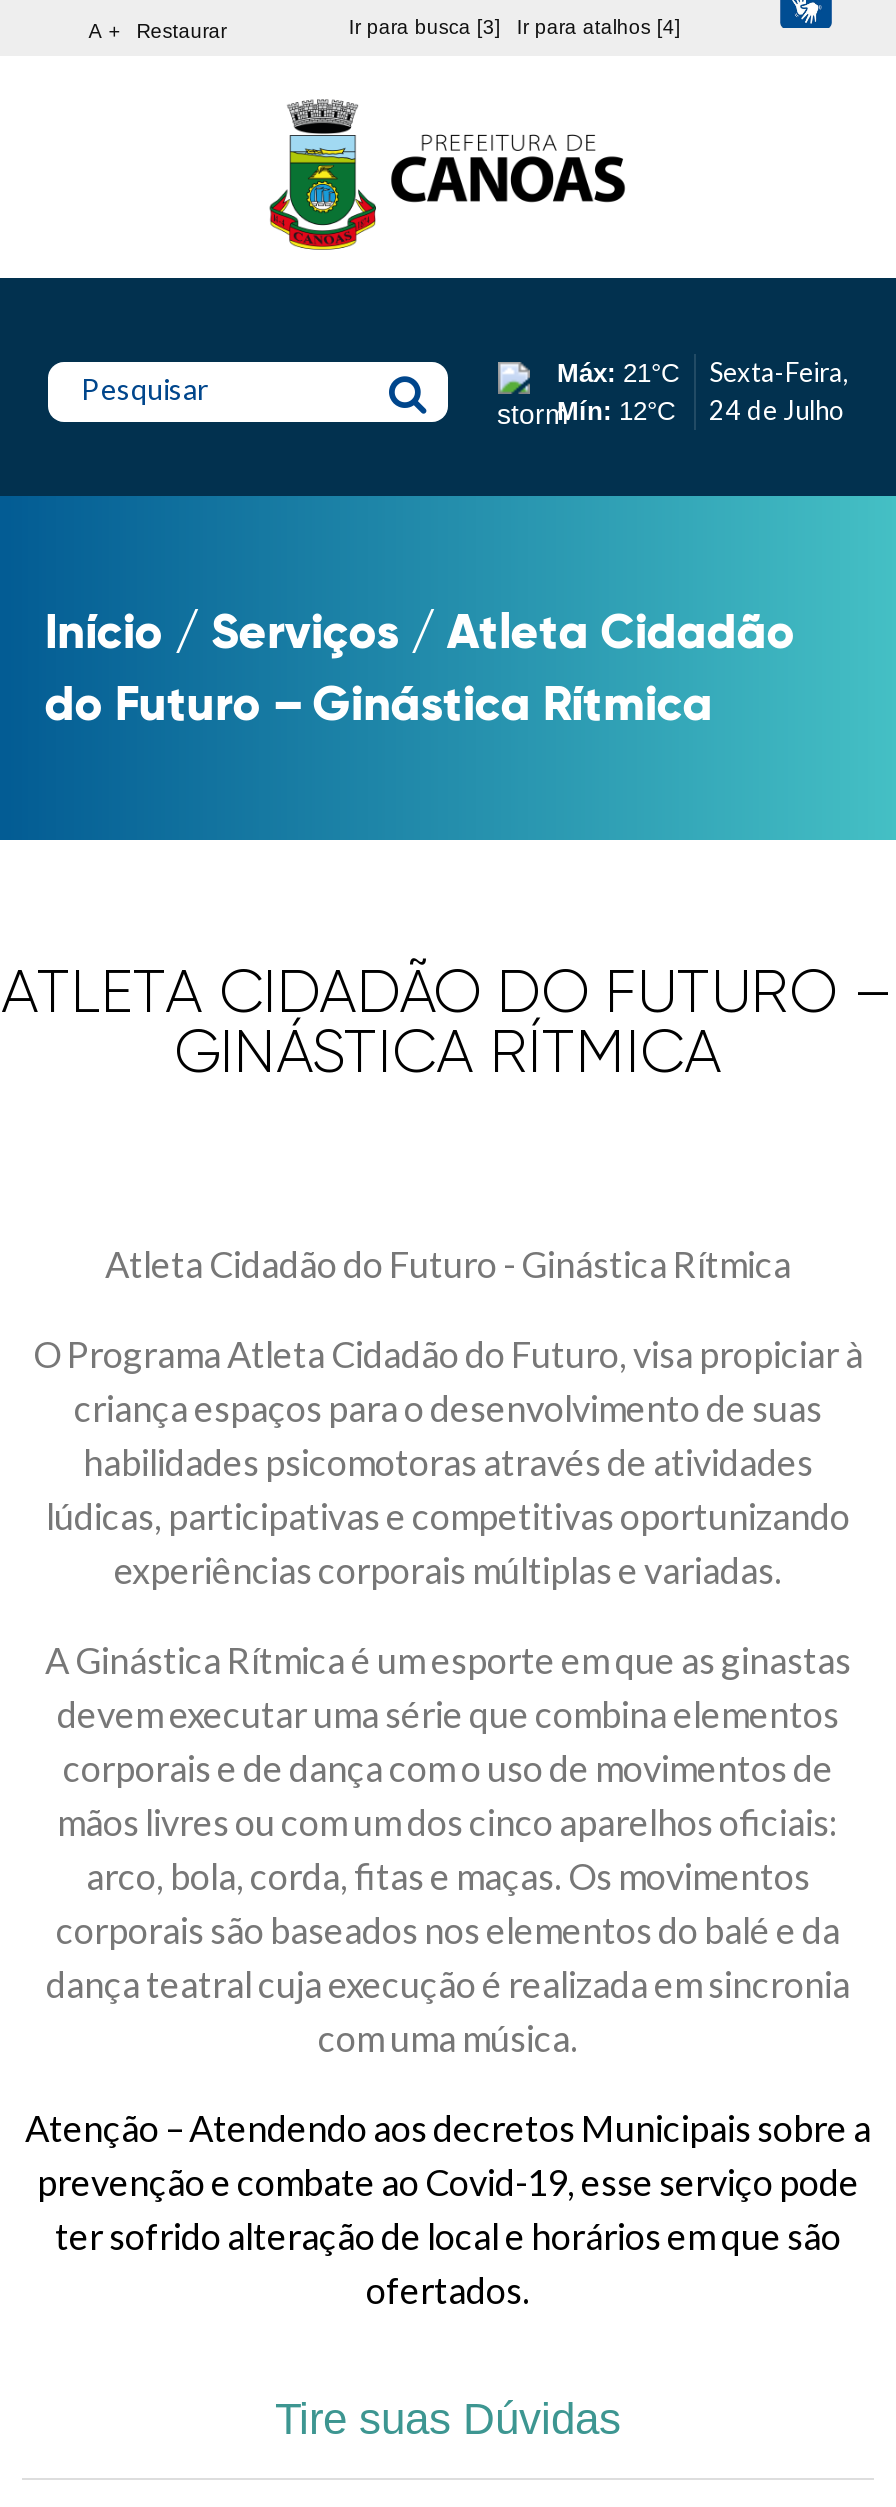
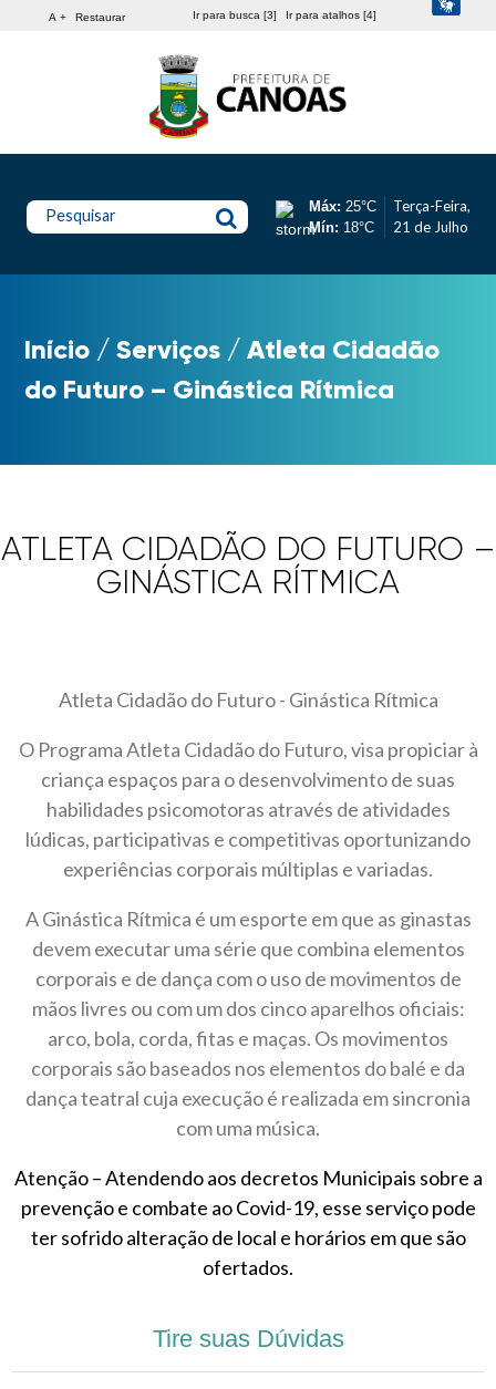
[557,359,679,427] Máx: 21°C | Mín: 12°C -> [308,199,376,236] Máx: 25°C | Mín: 18°C
[709,357,849,427] Sexta-Feira, | 24 de Julho -> [392,197,470,236] Terça-Feira, | 21 de Julho

